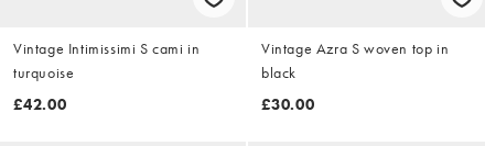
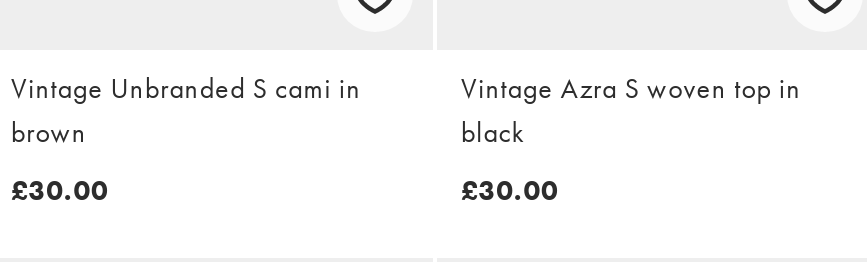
[13,39,200,83] Vintage Intimissimi S cami in | turquoise -> [11,70,361,150] Vintage Unbranded S cami in | brown
[13,95,67,114] £42.00 -> [11,172,109,208] £30.00

